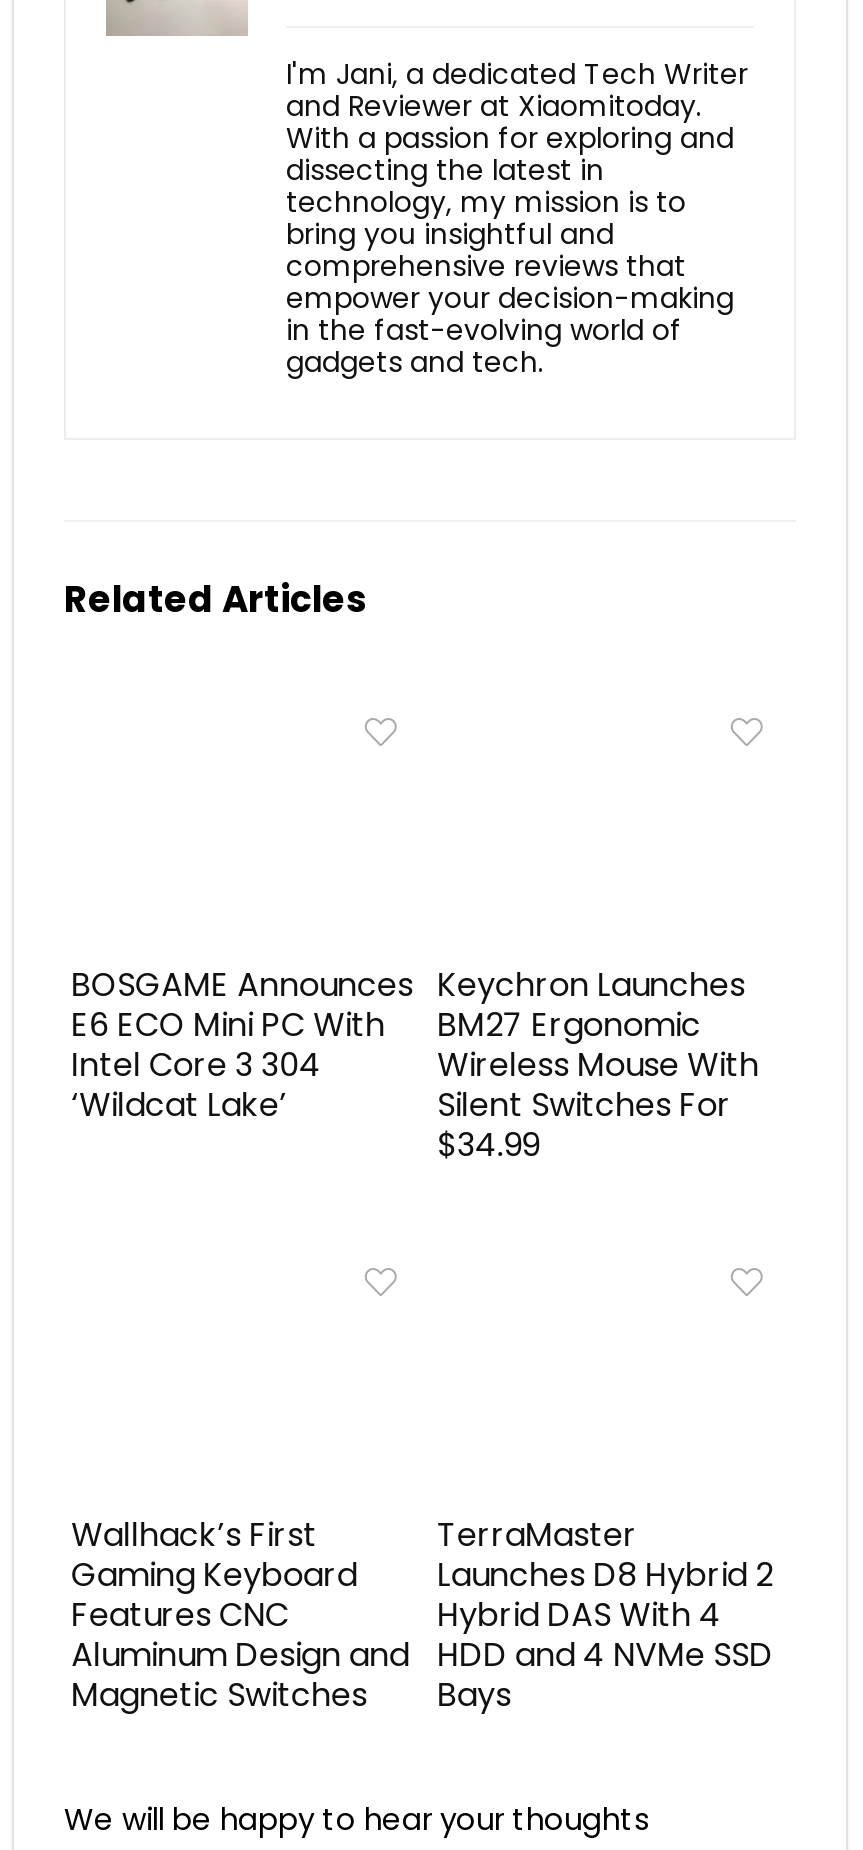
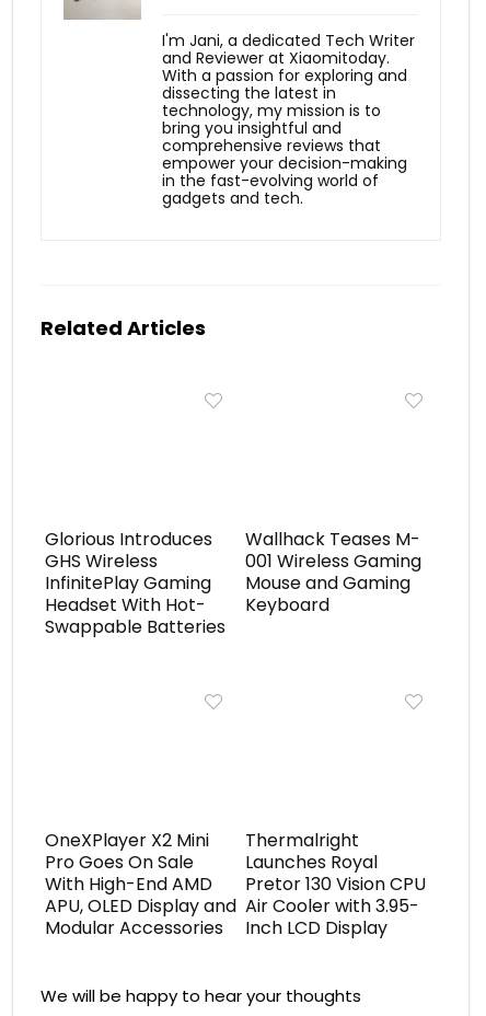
[71,962,413,1128] BOSGAME Announces | E6 ECO Mini PC With | Intel Core 3 304 | ‘Wildcat Lake’ -> [45,526,225,639] Glorious Introduces | GHS Wireless | InfinitePlay Gaming | Headset With Hot- | Swappable Batteries
[437,962,759,1168] Keychron Launches | BM27 Ergonomic | Wireless Mouse With | Silent Switches For | $34.99 -> [245,526,421,617] Wallhack Teases M- | 001 Wireless Gaming | Mouse and Gaming | Keyboard
[71,1512,409,1718] Wallhack’s First | Gaming Keyboard | Features CNC | Aluminum Design and | Magnetic Switches -> [45,828,236,940] OneXPlayer X2 Mini | Pro Goes On Sale | With High-End AMD | APU, OLED Display and | Modular Accessories
[437,1512,773,1718] TerraMaster | Launches D8 Hybrid 2 | Hybrid DAS With 4 | HDD and 4 NVMe SSD | Bays -> [245,828,425,940] Thermalright | Launches Royal | Pretor 130 Vision CPU | Air Cooler with 3.95- | Inch LCD Display

